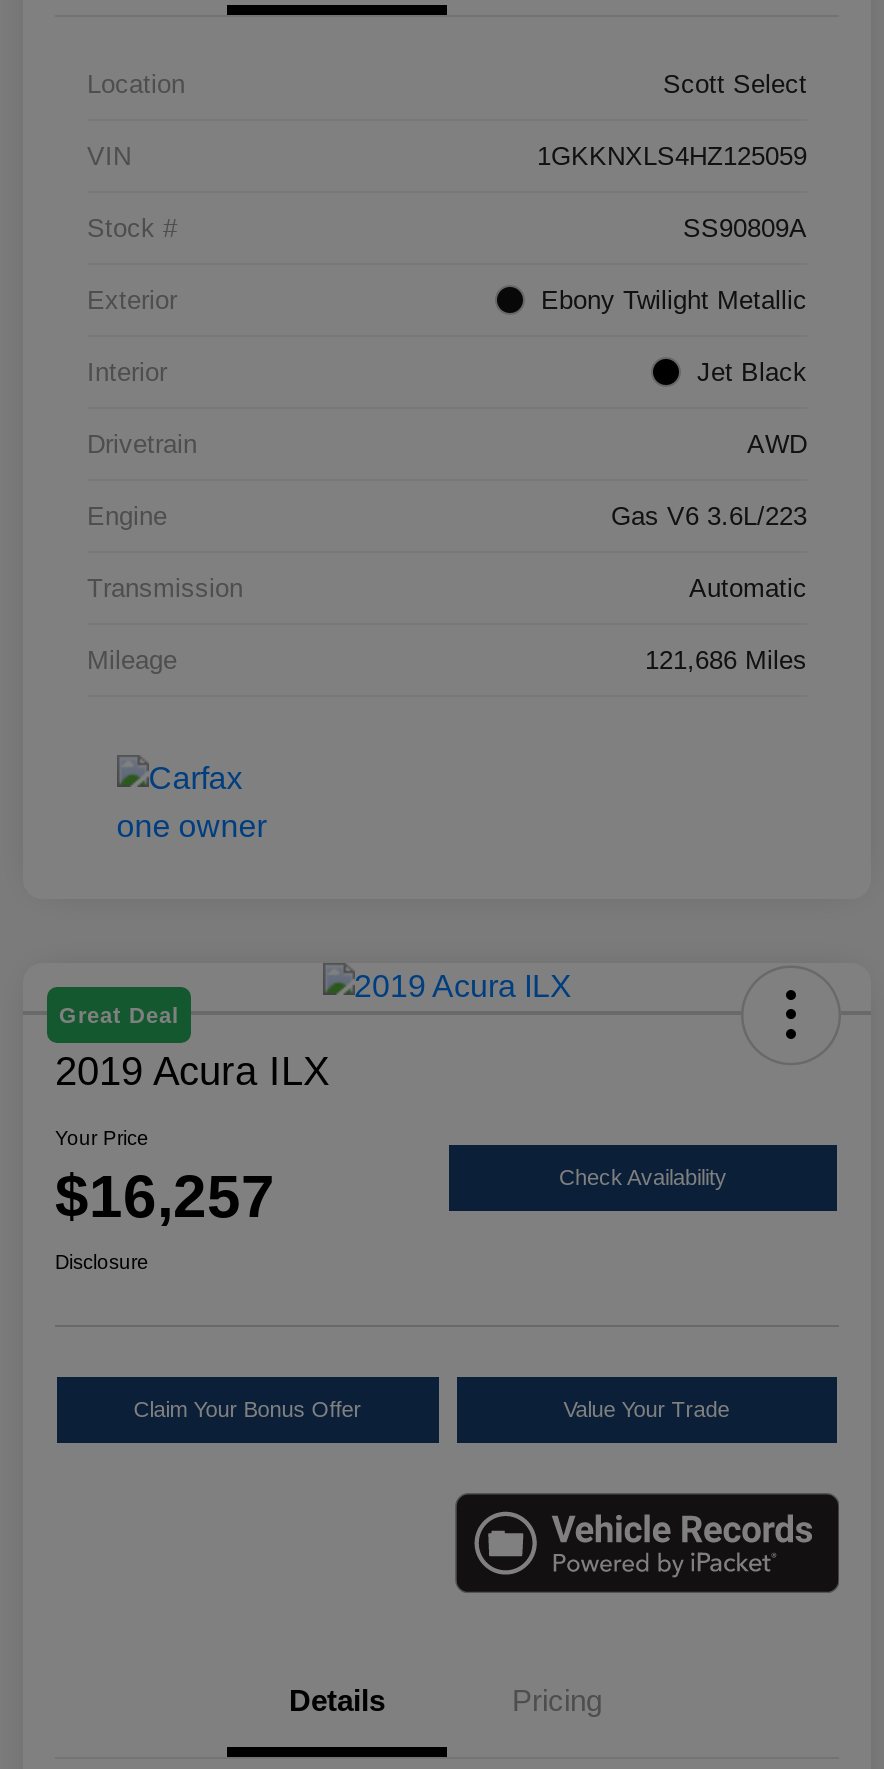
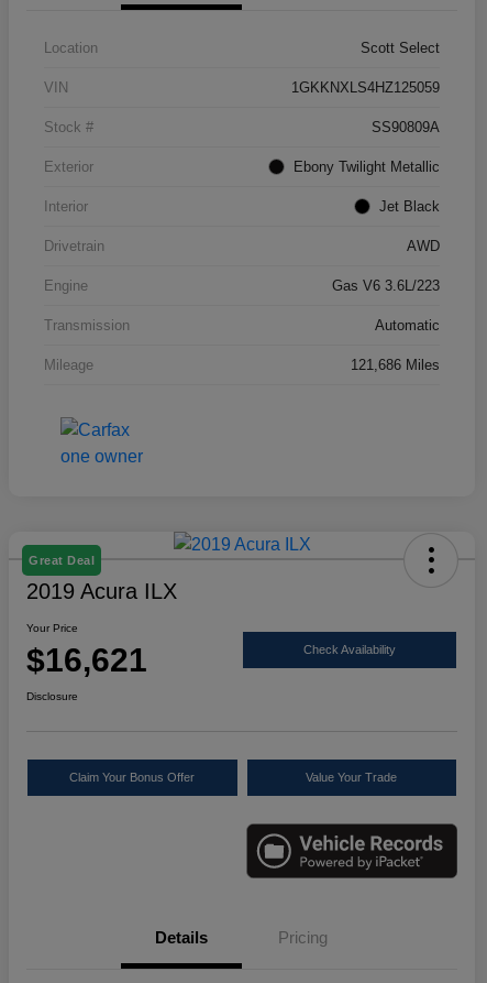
[55,1163,275,1229] $16,257 -> [26,642,147,678] $16,621

